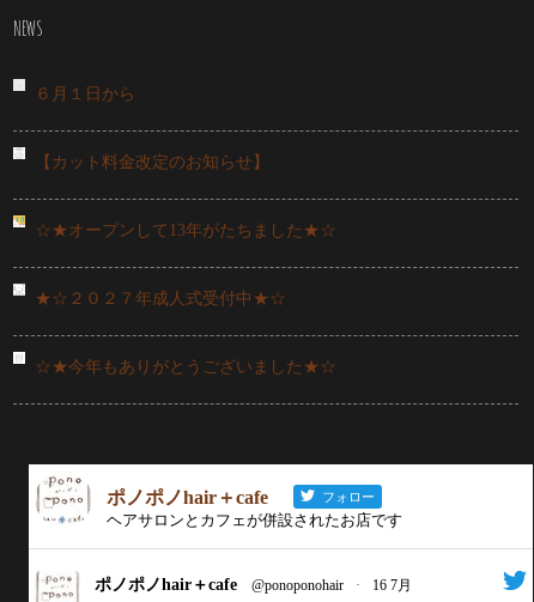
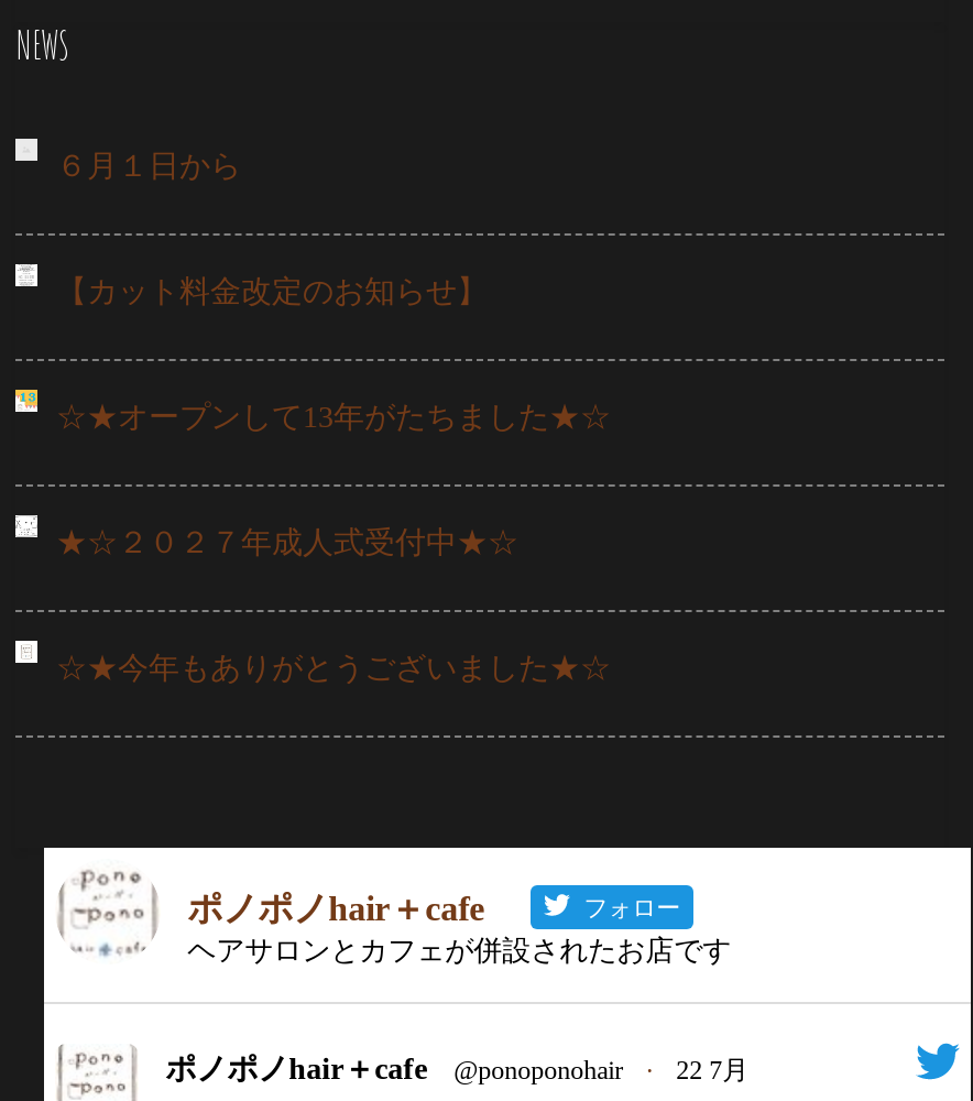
[372,577,412,594] 16 7月 -> [676,1055,749,1086] 22 7月

